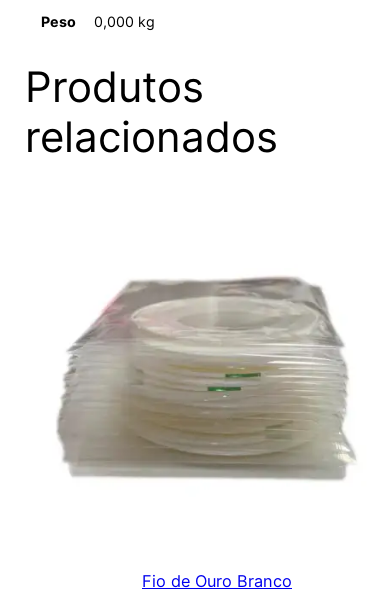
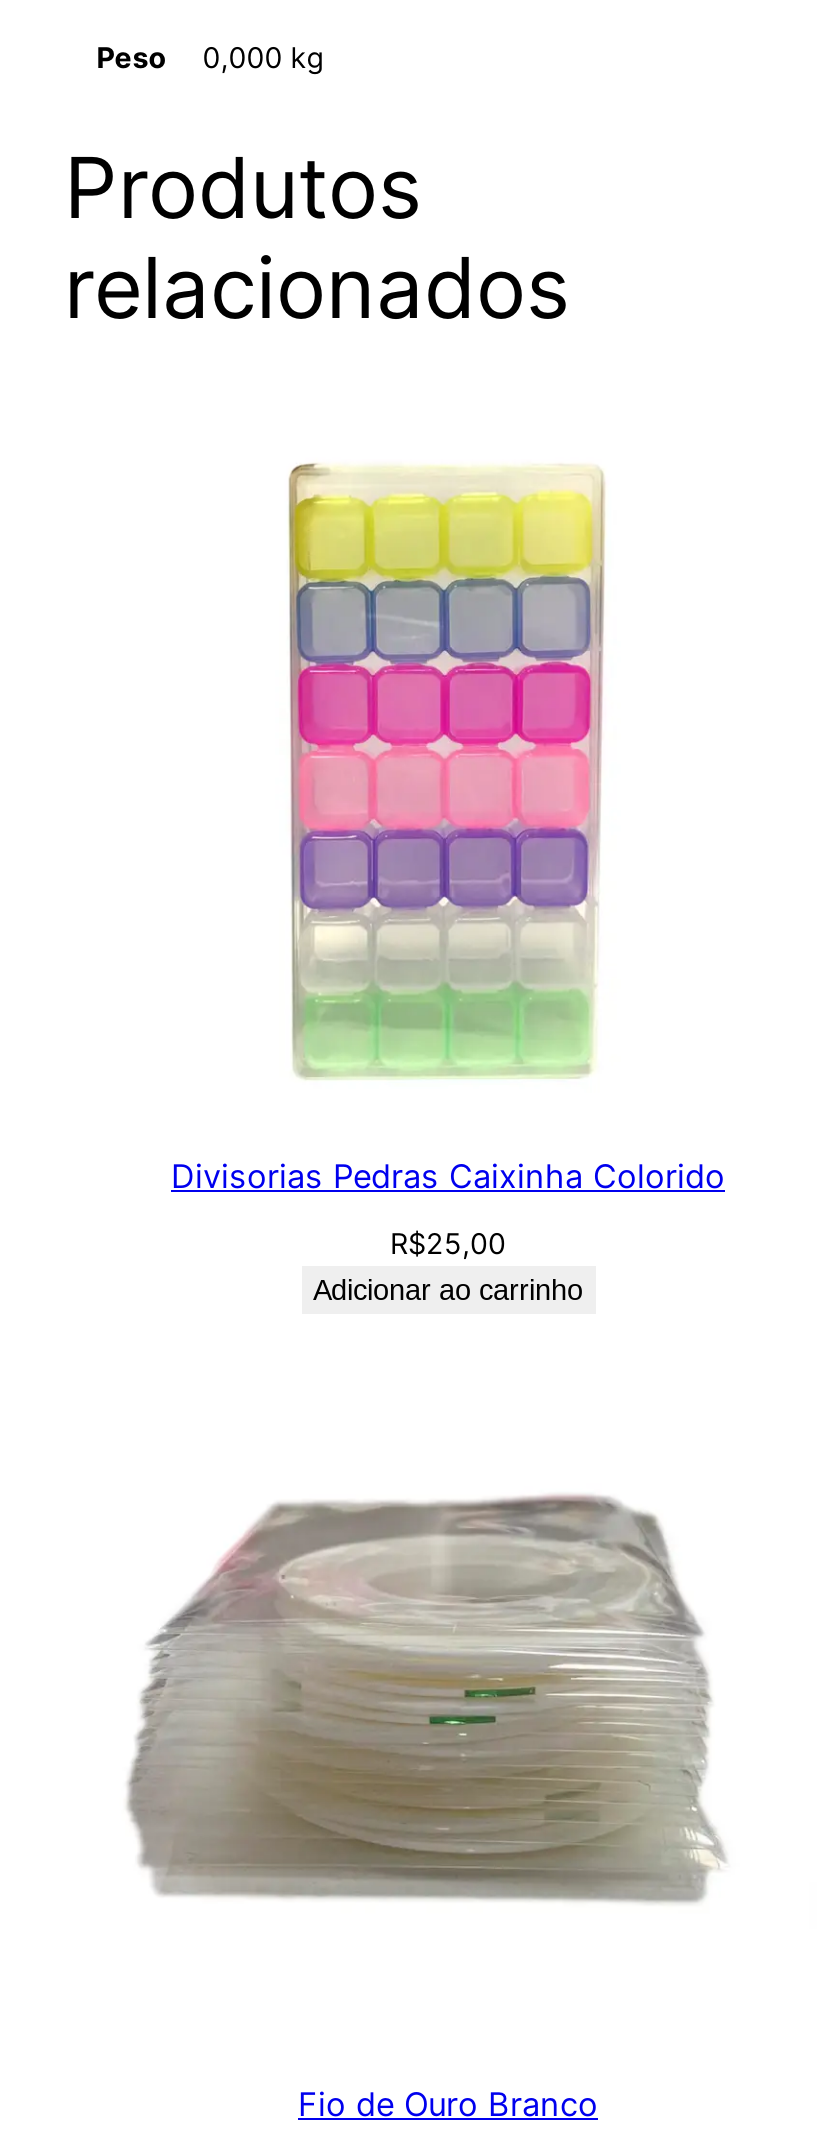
none -> [171,462,725,1307] [image] | Divisorias Pedras Caixinha Colorido | R$25,00 | Adicionar ao carrinho

